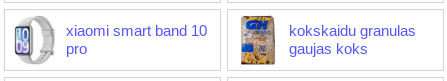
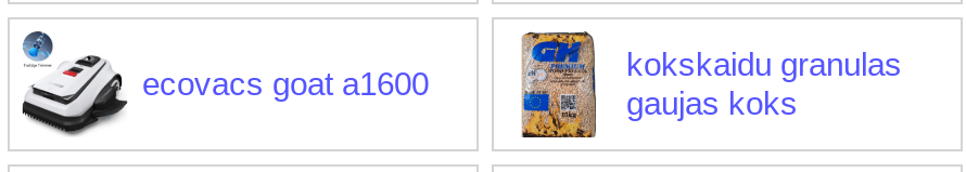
[11,15,207,62] [image] | xiaomi smart band 10 | pro -> [21,28,429,134] [image] | ecovacs goat a1600

